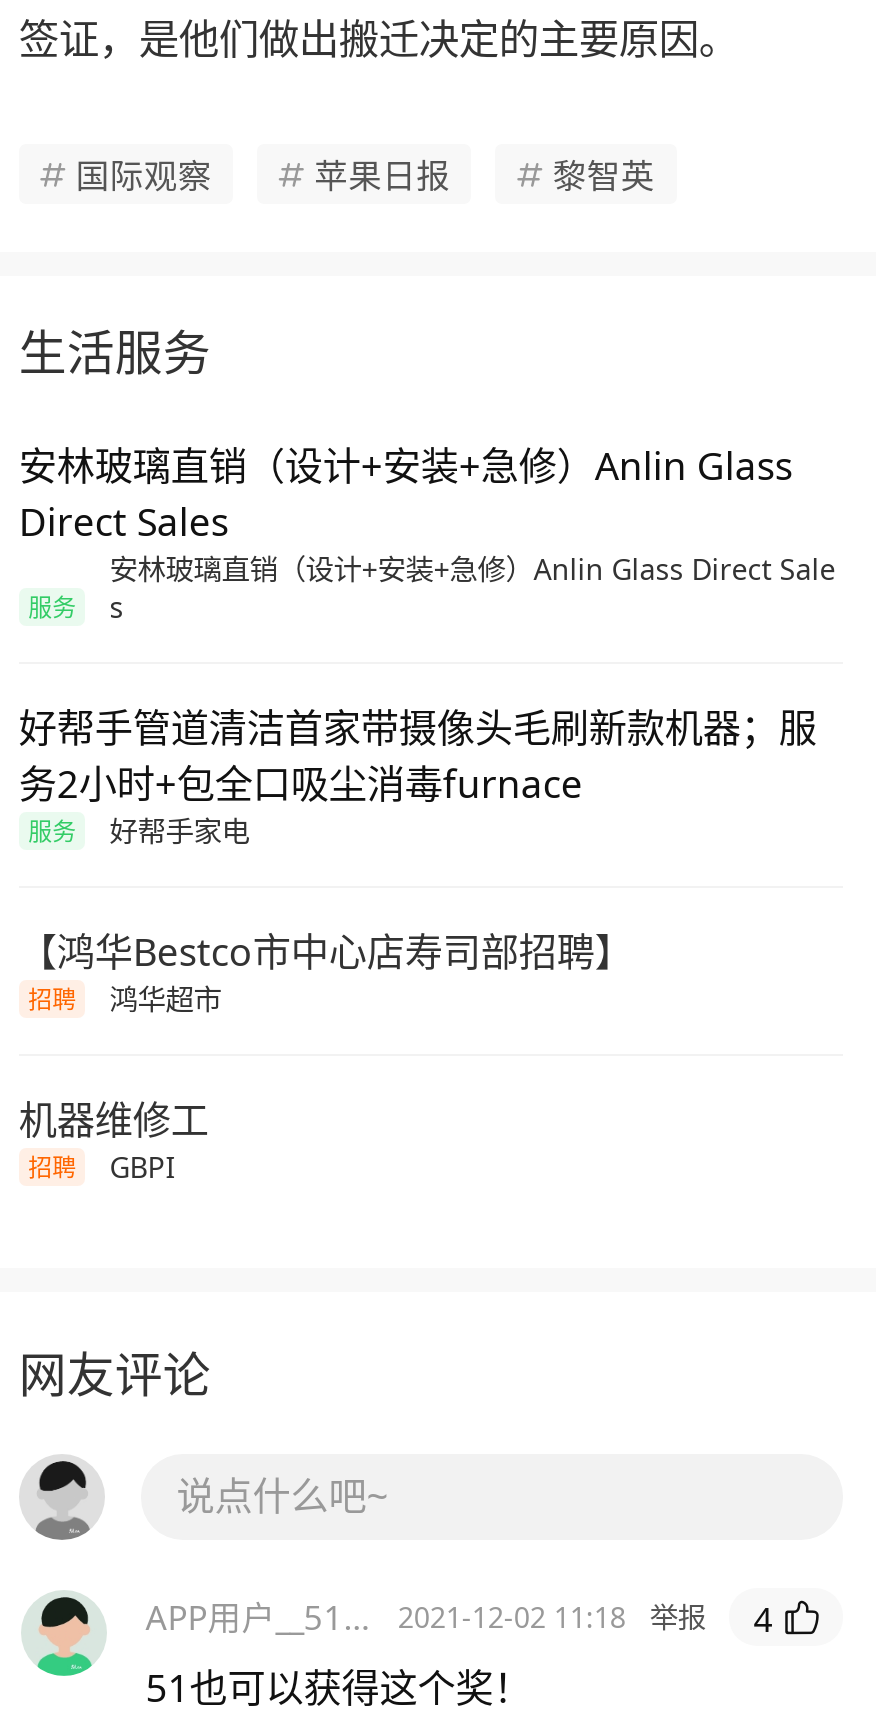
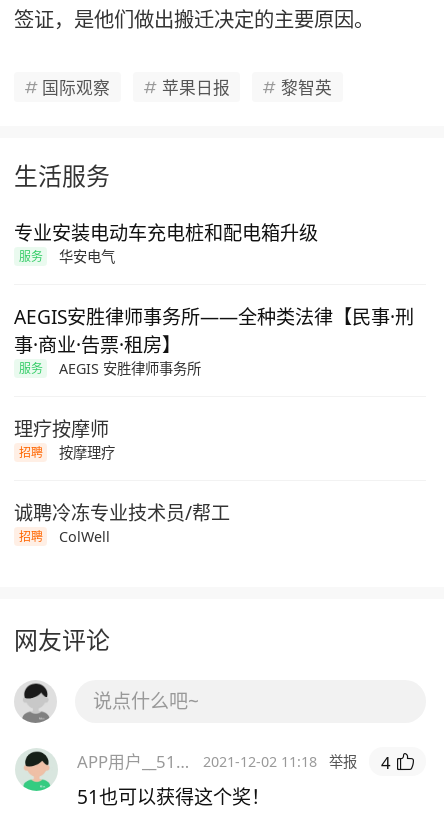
[19,439,793,547] 安林玻璃直销（设计+安装+急修）Anlin Glass | Direct Sales -> [14,219,318,245] 专业安装电动车充电桩和配电箱升级
[110,549,836,625] 安林玻璃直销（设计+安装+急修）Anlin Glass Direct Sale | s -> [59,246,115,265] 华安电气
[19,701,817,809] 好帮手管道清洁首家带摄像头毛刷新款机器；服 | 务2小时+包全口吸尘消毒furnace -> [14,303,414,357] AEGIS安胜律师事务所——全种类法律【民事·刑 | 事·商业·告票·租房】
[110,811,250,849] 好帮手家电 -> [59,358,201,377] AEGIS 安胜律师事务所
[19,925,633,977] 【鸿华Bestco市中心店寿司部招聘】 -> [14,415,109,441] 理疗按摩师
[110,979,222,1017] 鸿华超市 -> [59,442,115,461] 按摩理疗
[19,1093,209,1145] 机器维修工 -> [14,499,230,525] 诚聘冷冻专业技术员/帮工
[110,1147,176,1185] GBPI -> [59,526,110,545] ColWell

